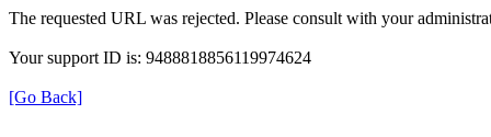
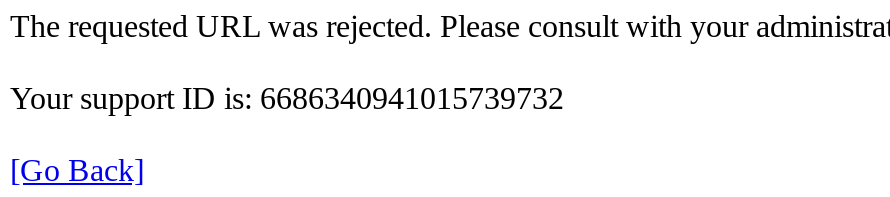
[9,48,311,67] Your support ID is: 9488818856119974624 -> [10,81,564,115] Your support ID is: 6686340941015739732

